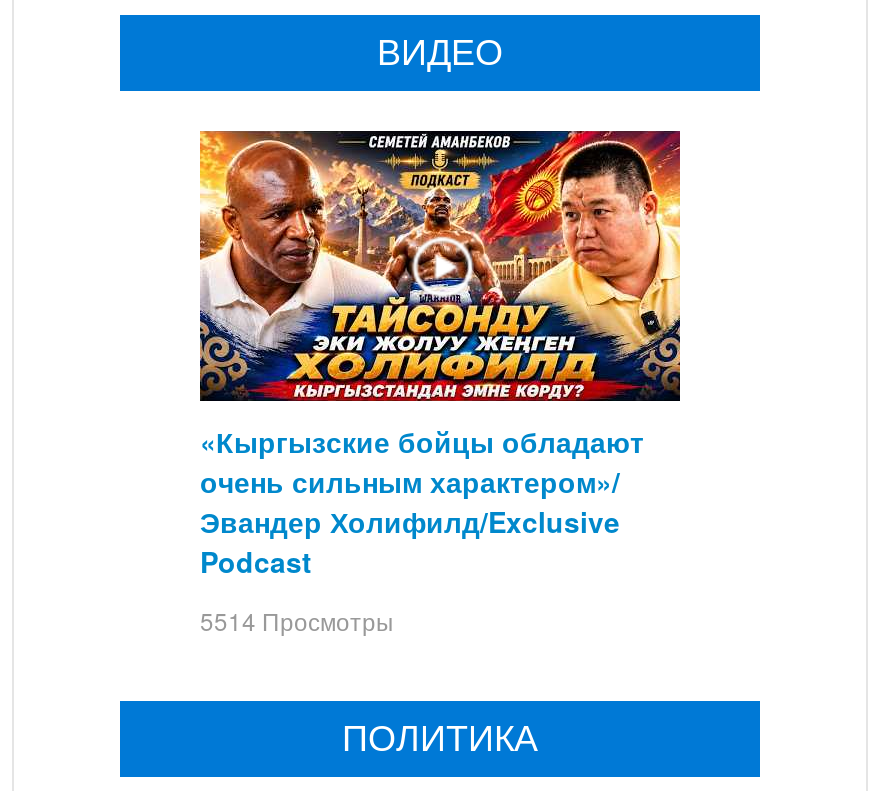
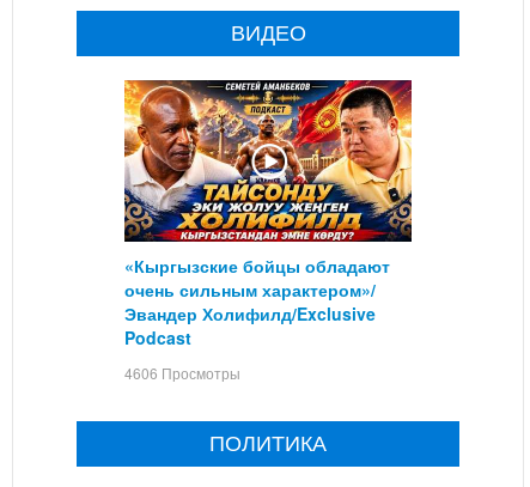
[200,603,394,637] 5514 Просмотры -> [124,362,240,383] 4606 Просмотры

